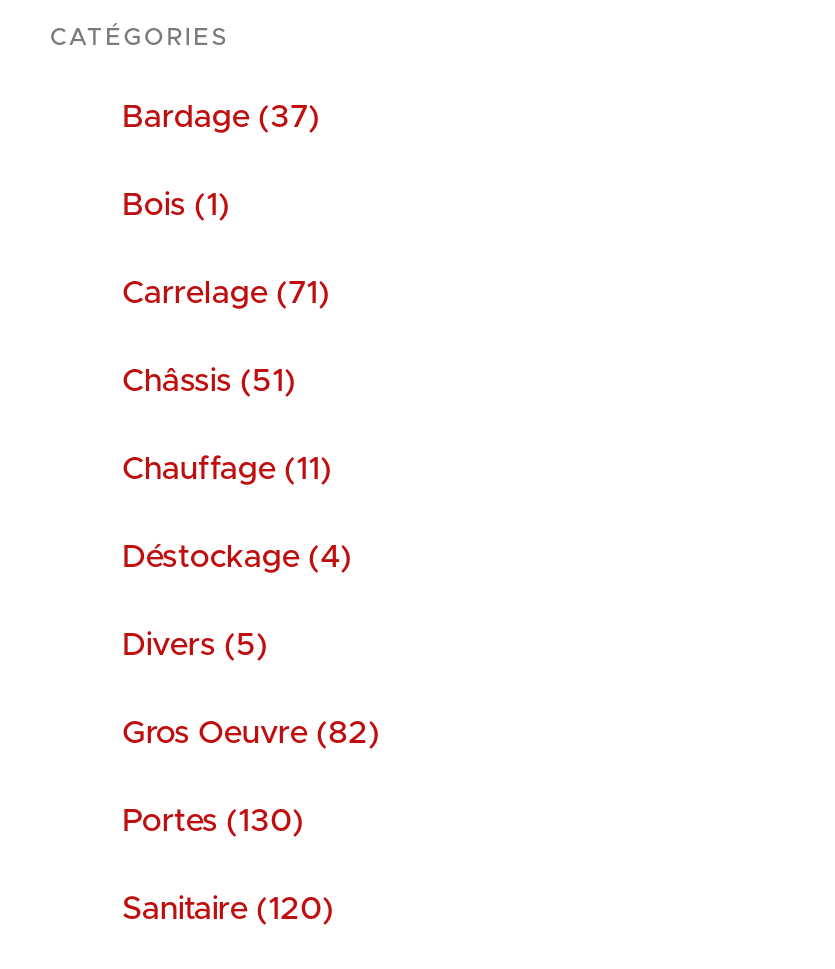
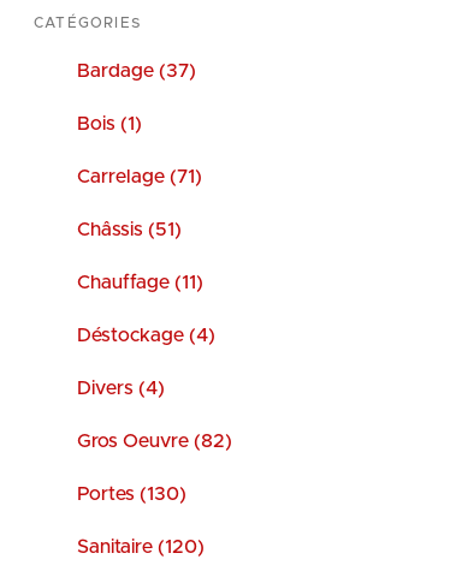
[122,629,268,661] Divers (5) -> [77,379,165,398] Divers (4)

